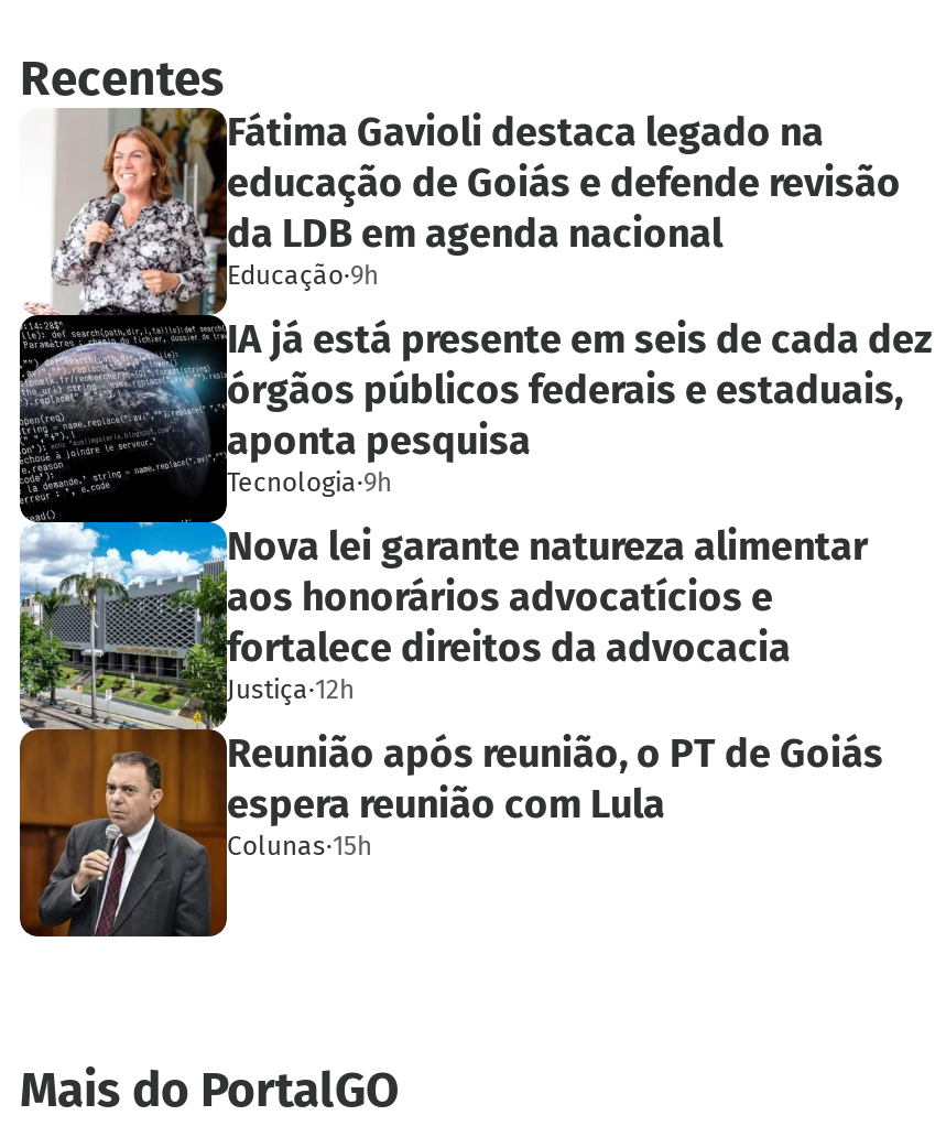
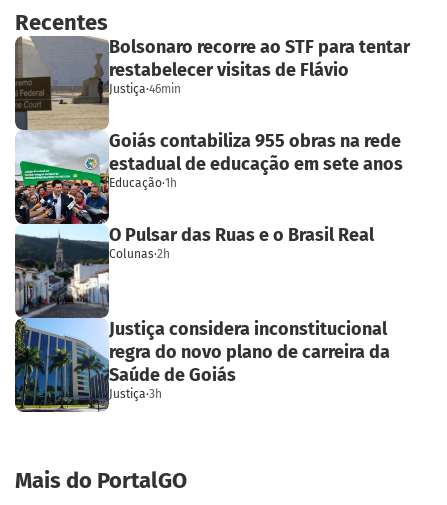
[18,109,901,940] [image] | Fátima Gavioli destaca legado na | educação de Goiás e defende revisão | da LDB em agenda nacional | Educação·9h -> [14,36,410,413] [image] | Bolsonaro recorre ao STF para tentar | restabelecer visitas de Flávio | Justiça·46min
[227,316,932,499] IA já está presente em seis de cada dez | órgãos públicos federais e estaduais, | aponta pesquisa | Tecnologia·9h -> [109,130,403,190] Goiás contabiliza 955 obras na rede | estadual de educação em sete anos | Educação·1h
[227,523,868,706] Nova lei garante natureza alimentar | aos honorários advocatícios e | fortalece direitos da advocacia | Justiça·12h -> [109,224,374,261] O Pulsar das Ruas e o Brasil Real | Colunas·2h
[227,730,883,863] Reunião após reunião, o PT de Goiás | espera reunião com Lula | Colunas·15h -> [109,318,390,401] Justiça considera inconstitucional | regra do novo plano de carreira da | Saúde de Goiás | Justiça·3h

